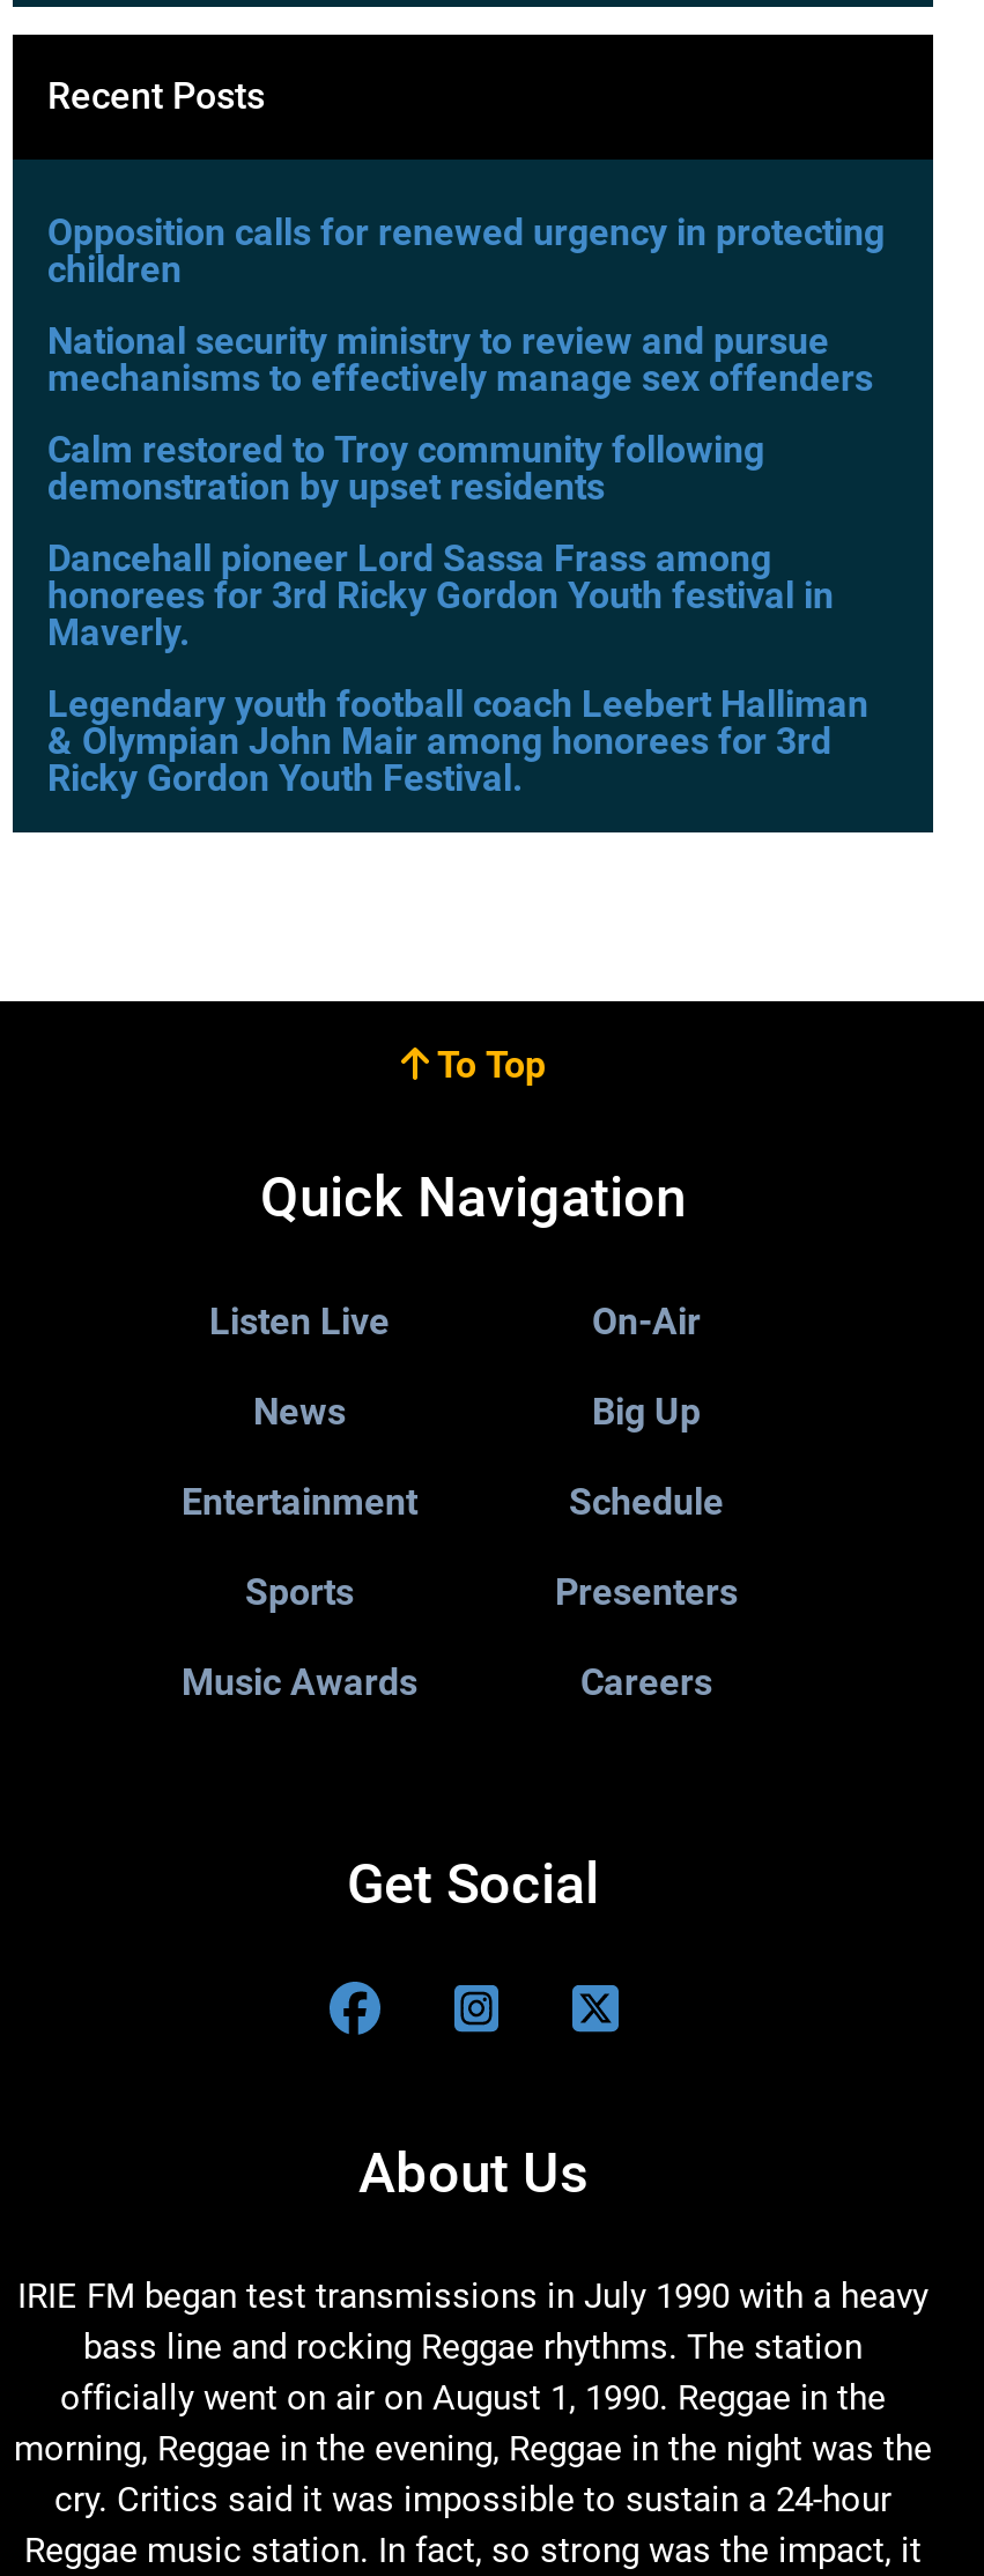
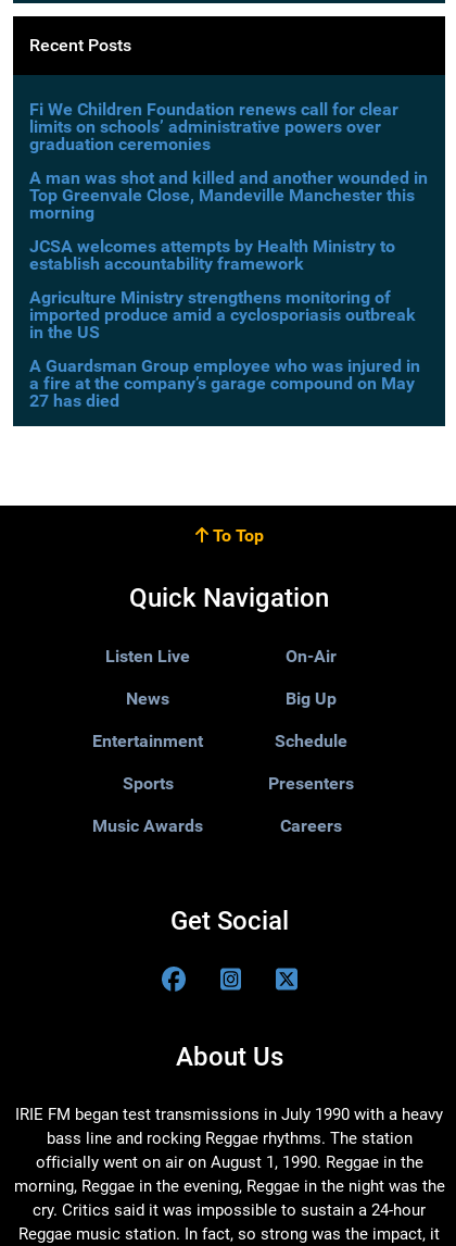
[47,210,885,291] Opposition calls for renewed urgency in protecting | children -> [29,99,398,154] Fi We Children Foundation renews call for clear | limits on schools’ administrative powers over | graduation ceremonies
[47,319,873,400] National security ministry to review and pursue | mechanisms to effectively manage sex offenders -> [29,167,428,223] A man was shot and killed and another wounded in | Top Greenvale Close, Mandeville Manchester this | morning
[47,428,764,509] Calm restored to Troy community following | demonstration by upset residents -> [29,236,395,274] JCSA welcomes attempts by Health Ministry to | establish accountability framework
[47,536,834,654] Dancehall pioneer Lord Sassa Frass among | honorees for 3rd Ricky Gordon Youth festival in | Maverly. -> [29,287,416,342] Agriculture Ministry strengthens monitoring of | imported produce amid a cyclosporiasis outbreak | in the US
[47,682,868,800] Legendary youth football coach Leebert Halliman | & Olympian John Mair among honorees for 3rd | Ricky Gordon Youth Festival. -> [29,356,420,411] A Guardsman Group employee who was injured in | a fire at the company’s garage compound on May | 27 has died

